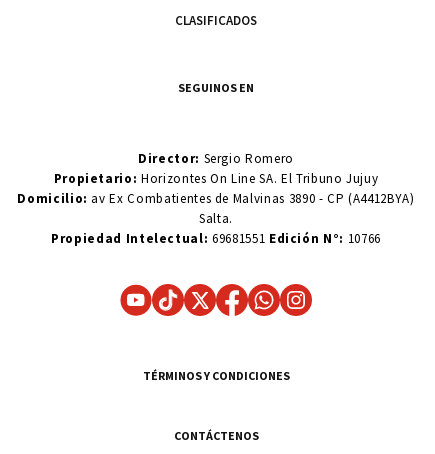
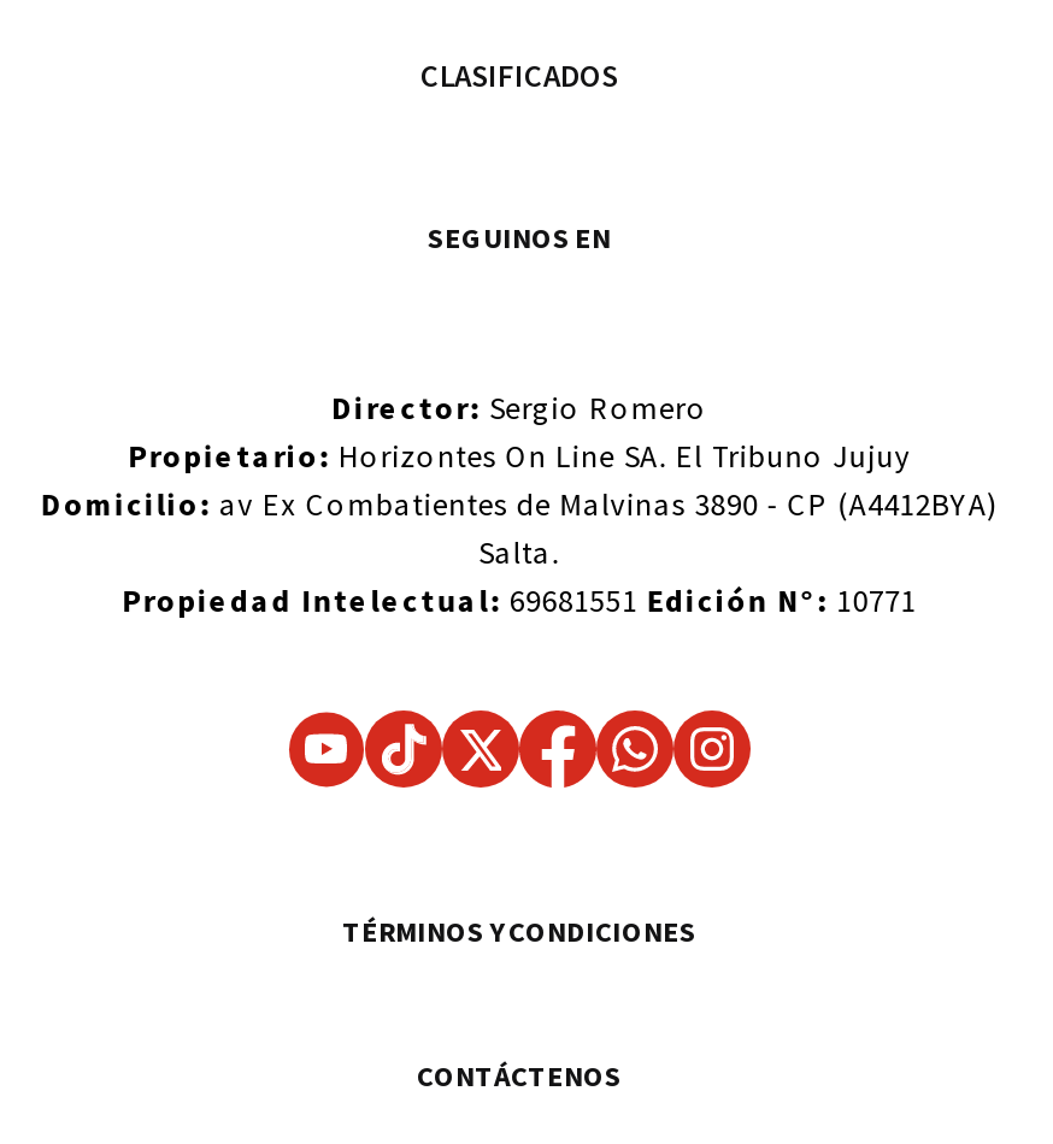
[51,230,381,247] Propiedad Intelectual: 69681551 Edición N°: 10766 -> [122,580,917,621] Propiedad Intelectual: 69681551 Edición N°: 10771

